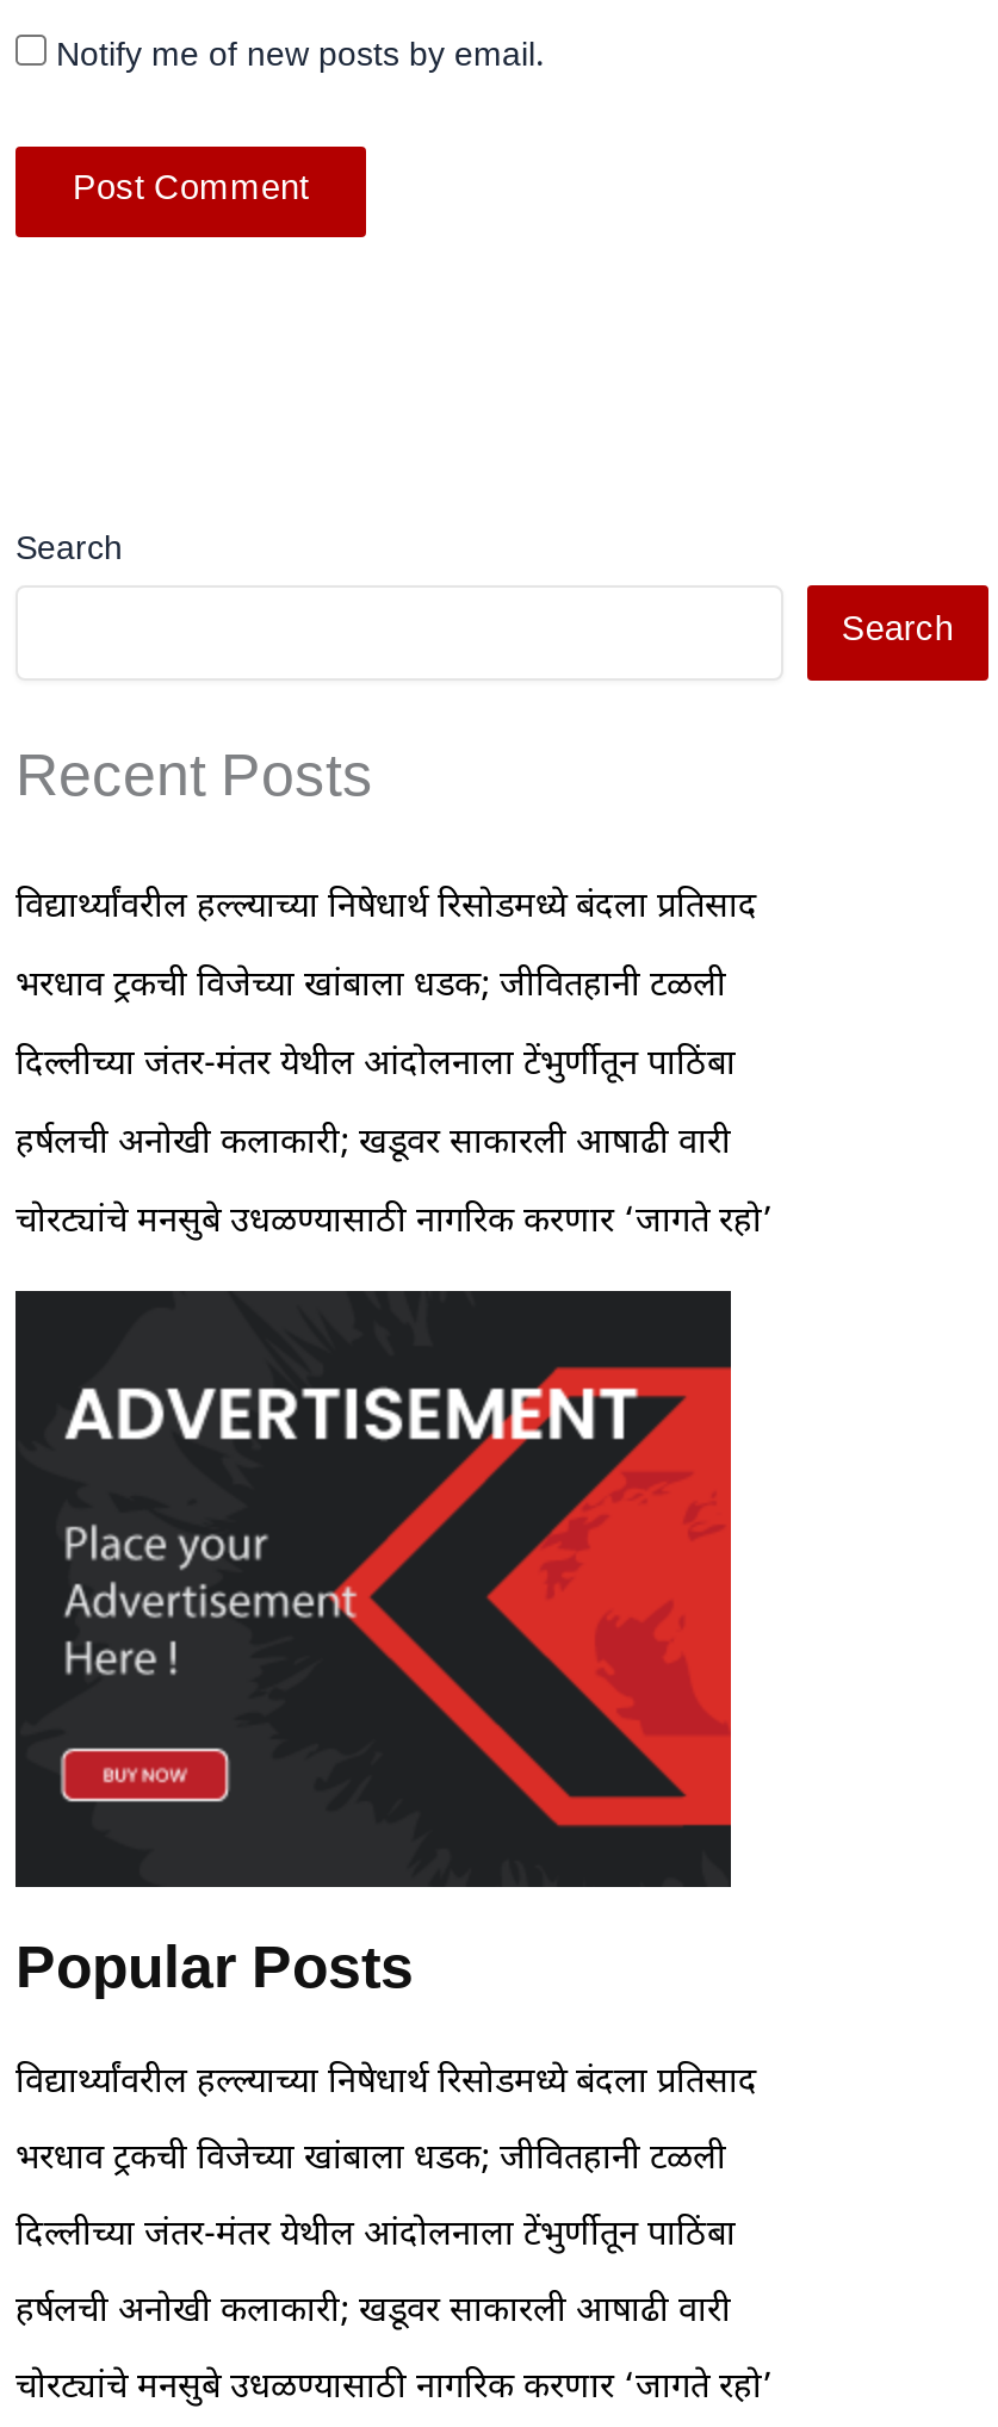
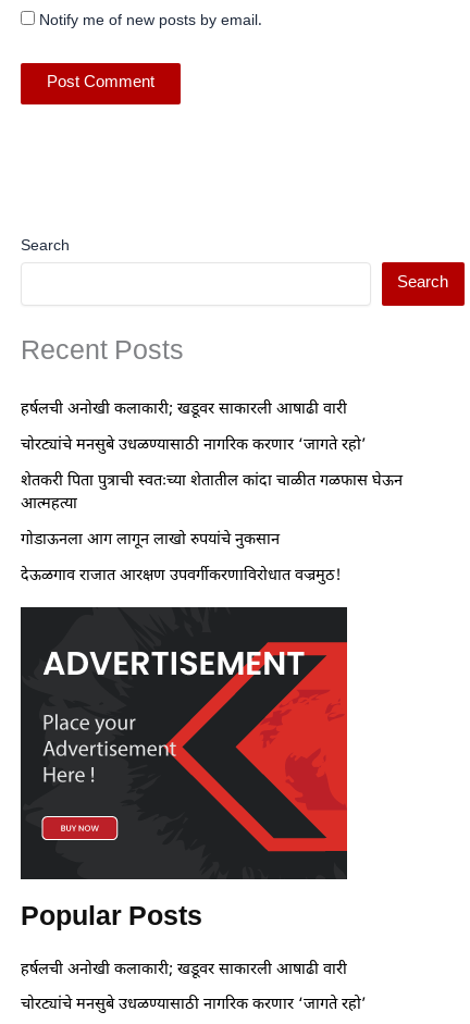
[16,885,757,1088] विद्यार्थ्यांवरील हल्ल्याच्या निषेधार्थ रिसोडमध्ये बंदला प्रतिसाद | भरधाव ट्रकची विजेच्या खांबाला धडक; जीवितहानी टळली | दिल्लीच्या जंतर-मंतर येथील आंदोलनाला टेंभुर्णीतून पाठिंबा -> none
moved [16,1121,774,1245] -> [21,399,367,456]: हर्षलची अनोखी कलाकारी; खडूवर साकारली आषाढी वारी | चोरट्यांचे मनसुबे उधळण्यासाठी नागरिक करणार ‘जागते रहो’
none -> [21,471,403,586] शेतकरी पिता पुत्राची स्वतःच्या शेतातील कांदा चाळीत गळफास घेऊन | आत्महत्या | गोडाऊनला आग लागून लाखो रुपयांचे नुकसान | देऊळगाव राजात आरक्षण उपवर्गीकरणाविरोधात वज्रमुठ!
moved [128,1320,333,1484] -> [72,620,165,695]: [image]
moved [61,1508,390,1634] -> [41,706,191,764]: [image]
moved [16,1935,414,2012] -> [21,901,202,936]: Popular Posts
[16,2063,757,2260] विद्यार्थ्यांवरील हल्ल्याच्या निषेधार्थ रिसोडमध्ये बंदला प्रतिसाद | भरधाव ट्रकची विजेच्या खांबाला धडक; जीवितहानी टळली | दिल्लीच्या जंतर-मंतर येथील आंदोलनाला टेंभुर्णीतून पाठिंबा -> none

